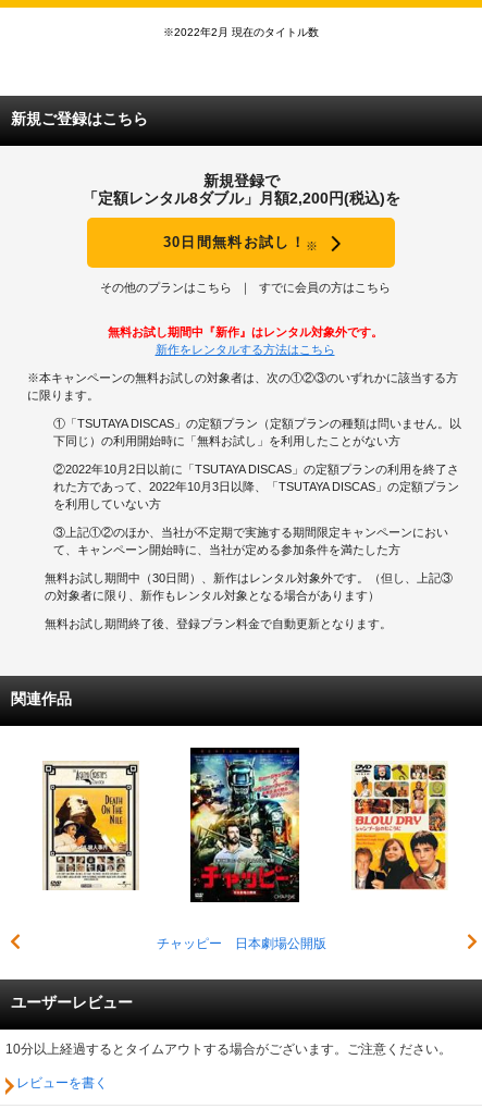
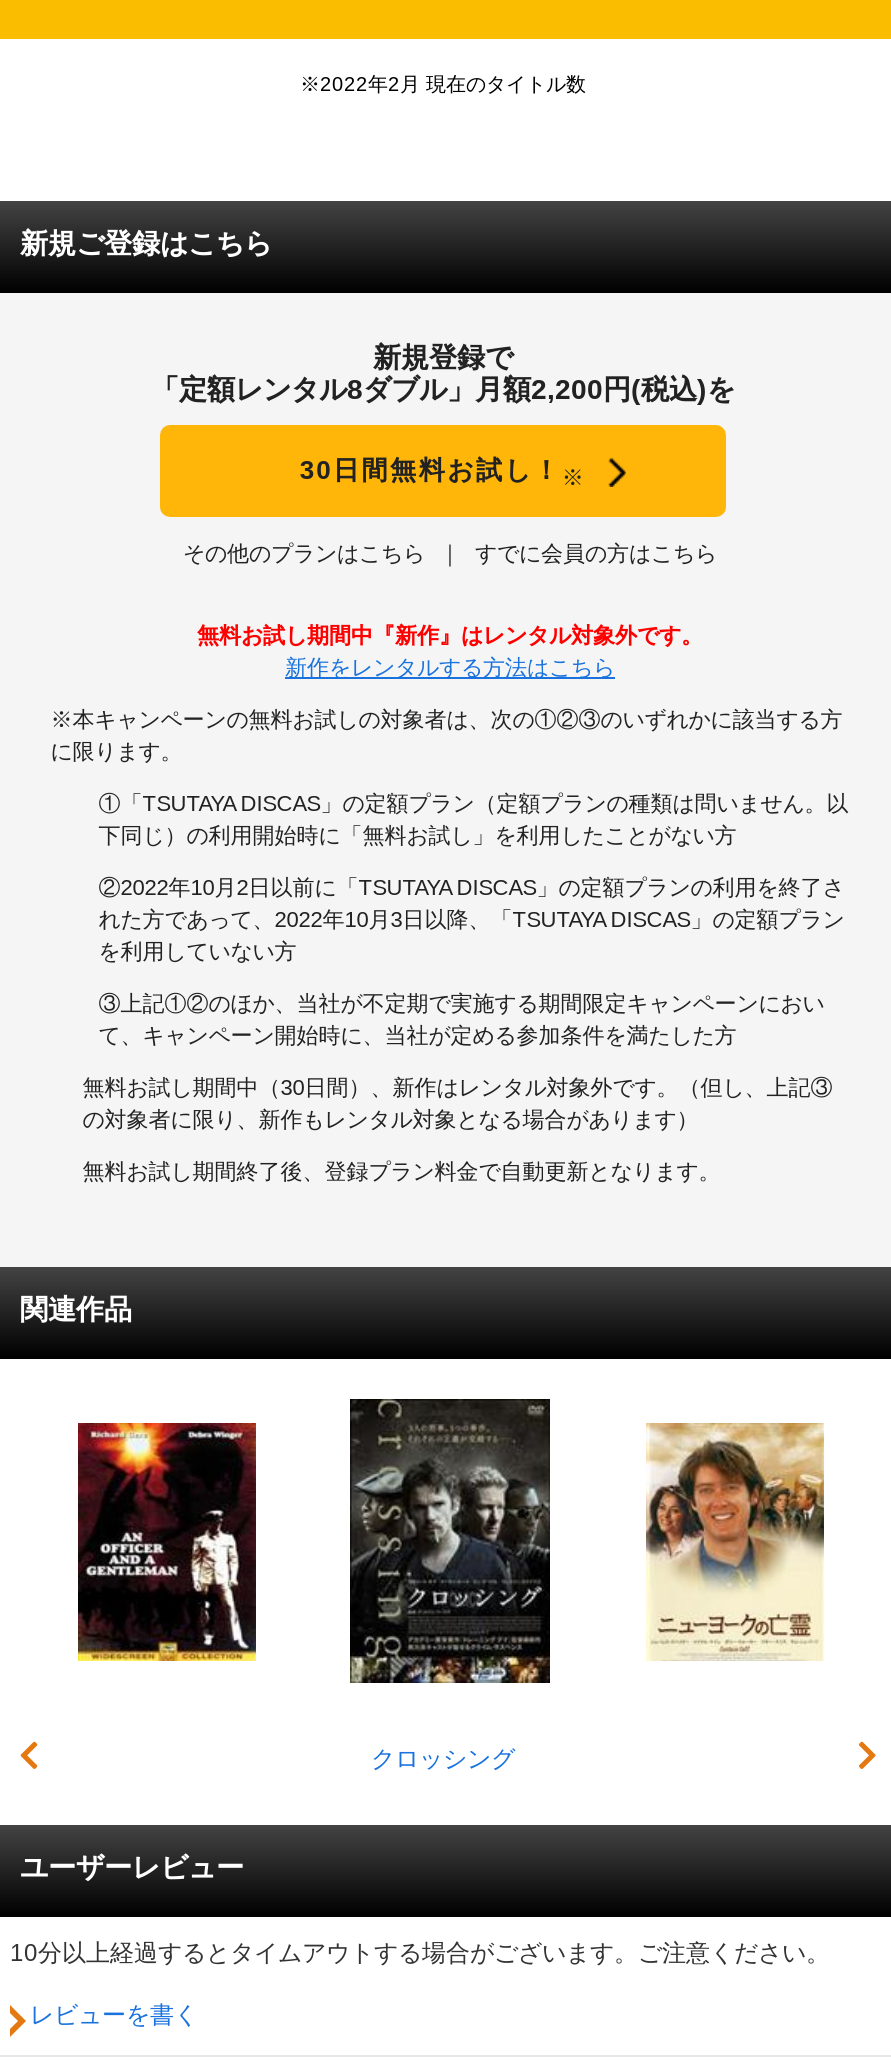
[156,749,326,951] [image] | チャッピー 日本劇場公開版 -> [348,1399,552,1772] [image] | クロッシング
[42,761,139,891] [image] -> [76,1421,258,1663] [image]
[351,761,448,890] [image] -> [644,1421,826,1659] [image]

